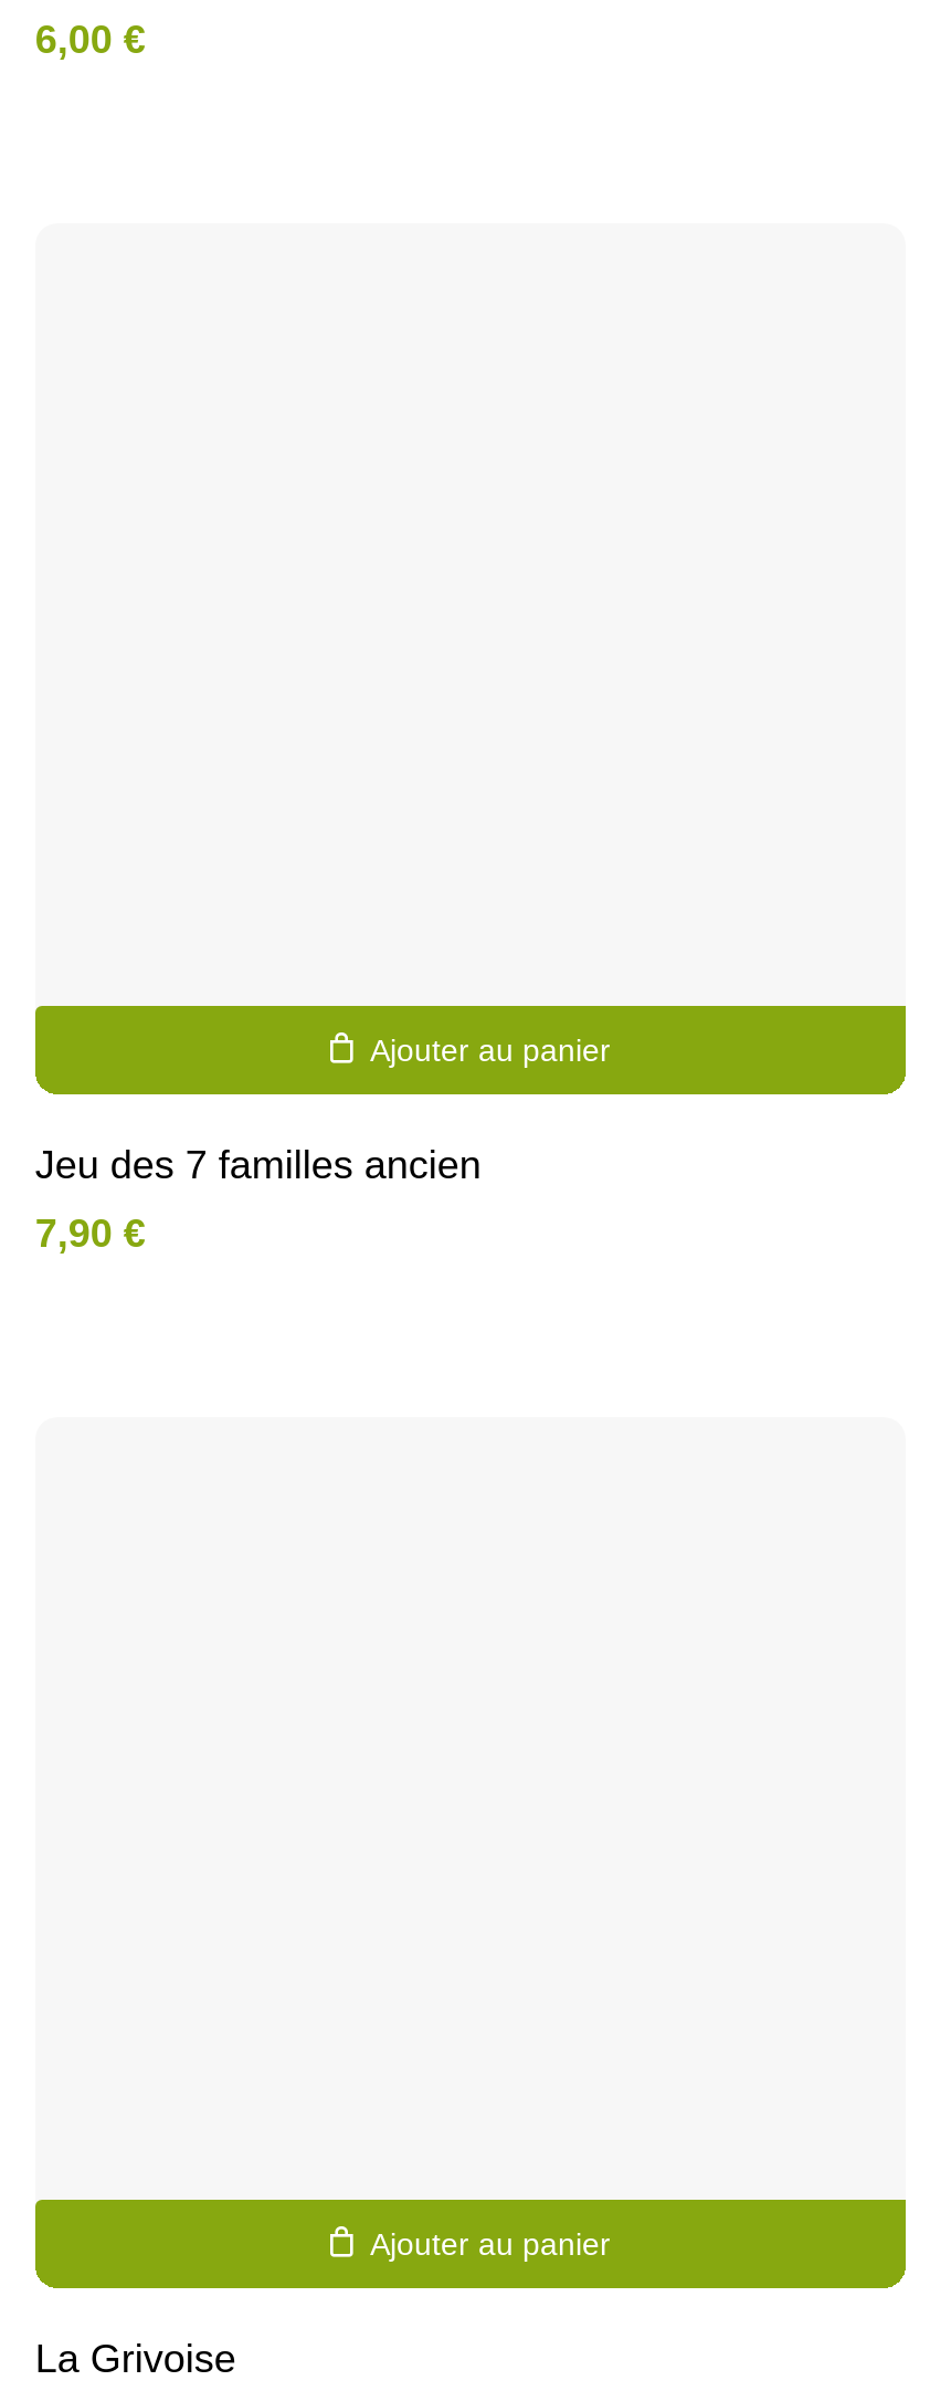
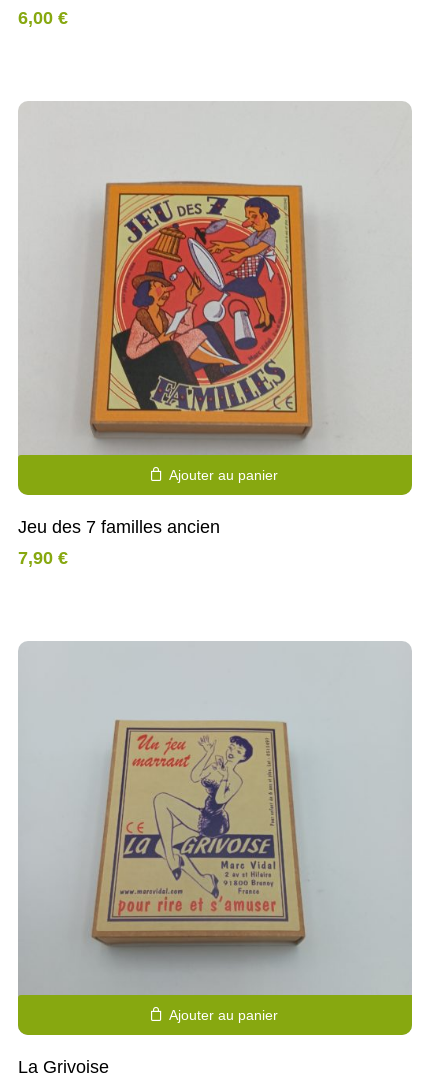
none -> [18,101,412,455] [image]
none -> [18,641,412,995] [image]

